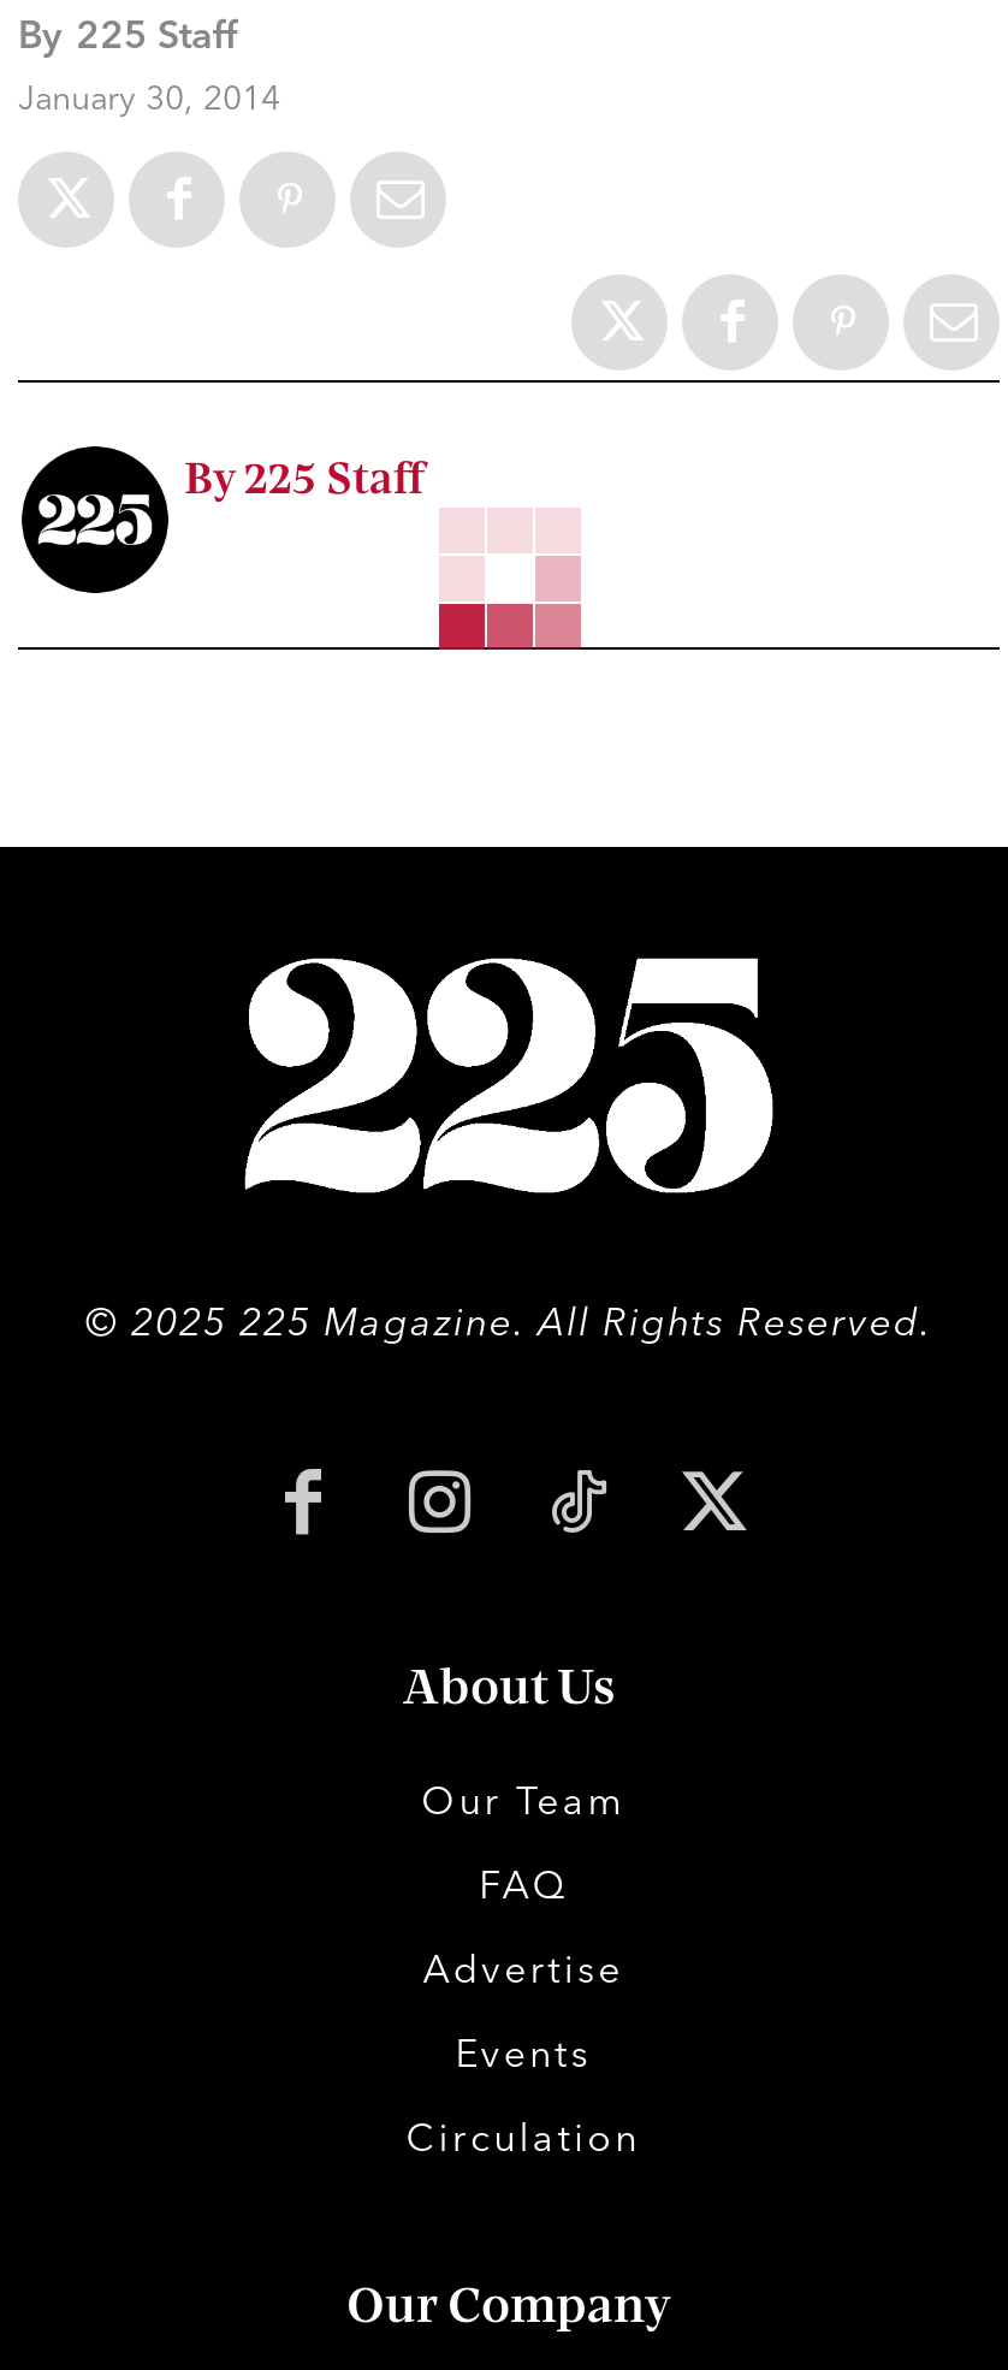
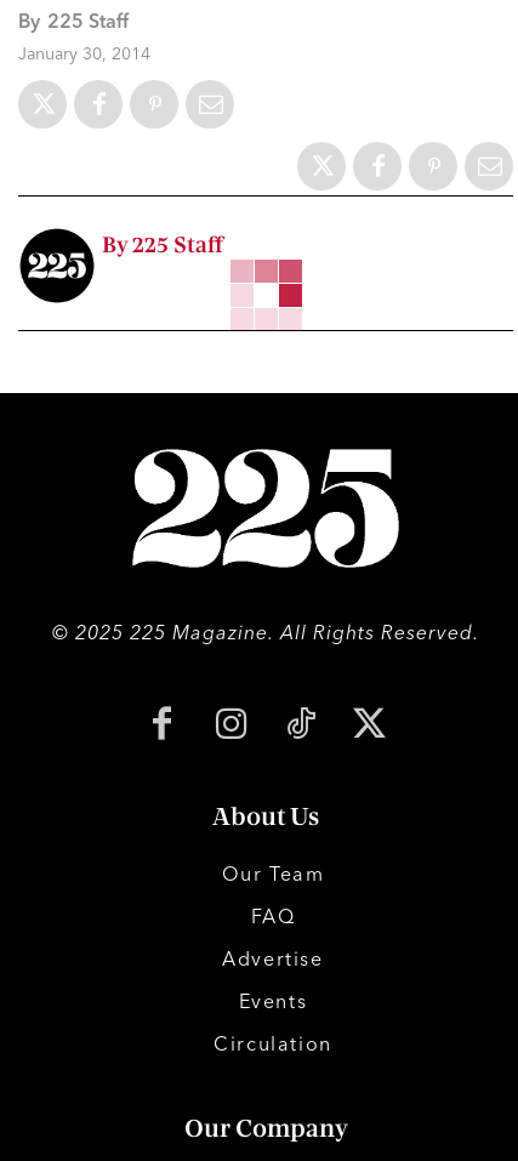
[437,510,581,652] [image] -> [232,260,302,332] [image]

